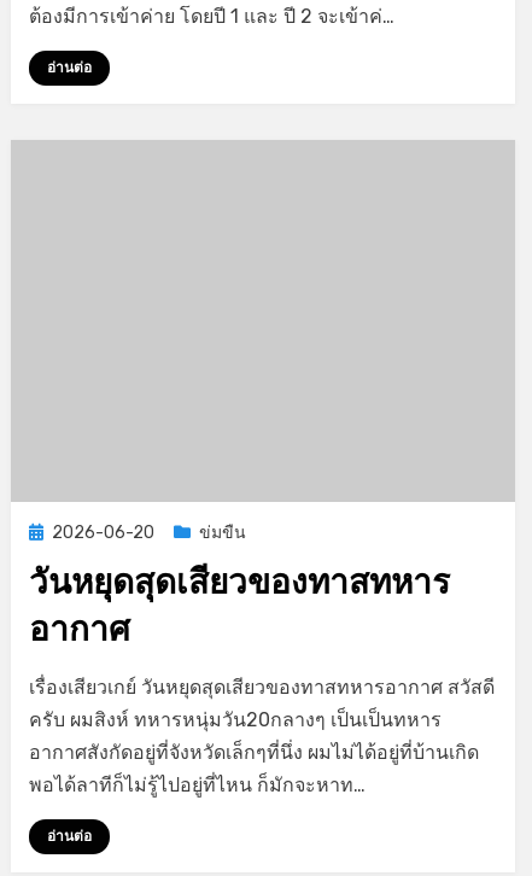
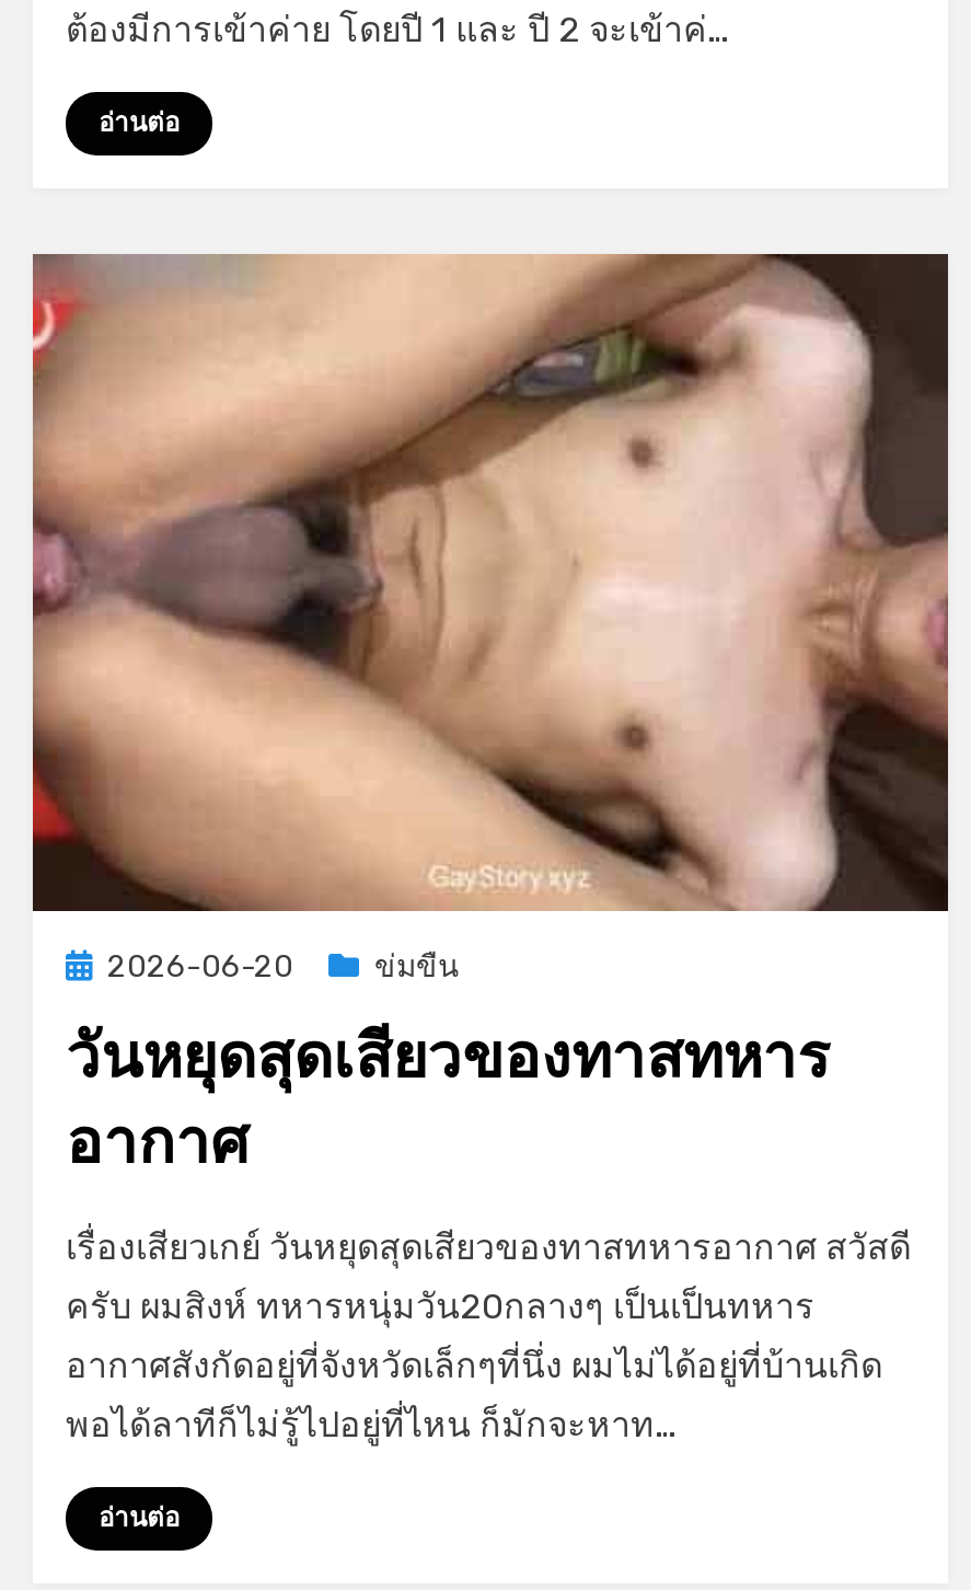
none -> [31,252,950,913] [image]

